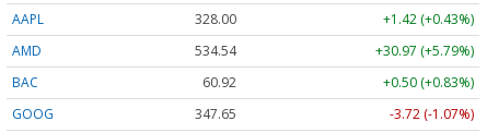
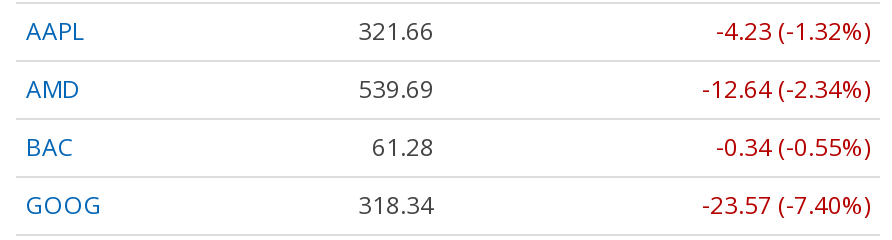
[195,9,236,28] 328.00 -> [358,13,434,47] 321.66
[383,9,474,28] +1.42 (+0.43%) -> [716,13,870,47] -4.23 (-1.32%)
[195,41,236,59] 534.54 -> [358,71,434,105] 539.69
[375,41,474,59] +30.97 (+5.79%) -> [702,71,870,105] -12.64 (-2.34%)
[202,72,236,91] 60.92 -> [372,129,434,163] 61.28
[383,72,474,91] +0.50 (+0.83%) -> [716,129,870,163] -0.34 (-0.55%)
[195,104,236,123] 347.65 -> [358,187,434,221] 318.34
[390,104,474,123] -3.72 (-1.07%) -> [702,187,870,221] -23.57 (-7.40%)

